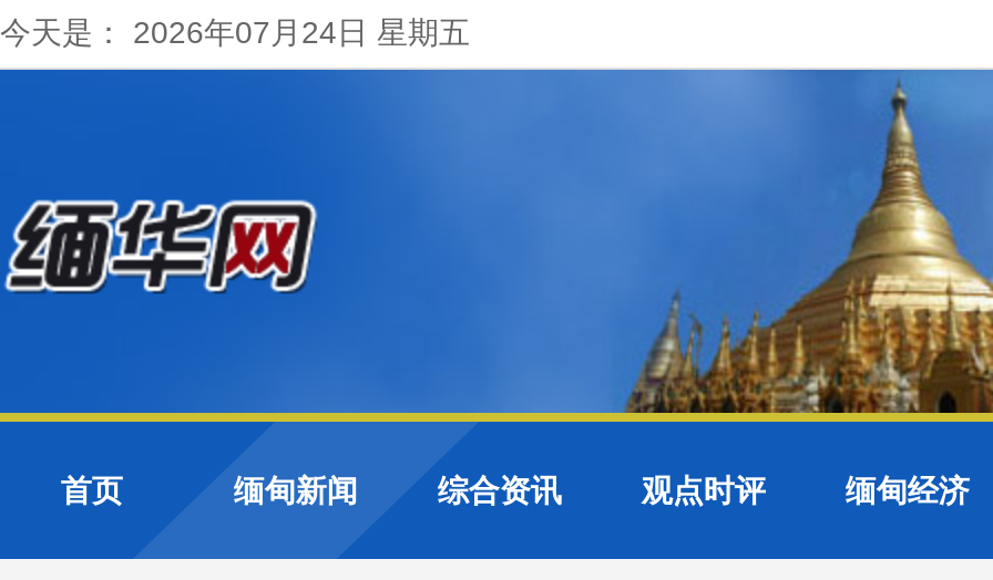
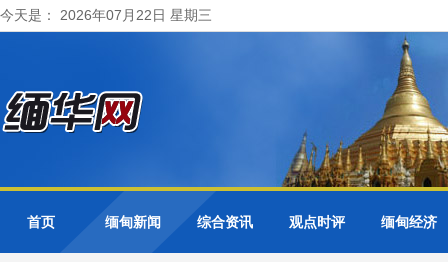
[0,14,470,50] 今天是： 2026年07月24日 星期五 -> [0,7,212,23] 今天是： 2026年07月22日 星期三

